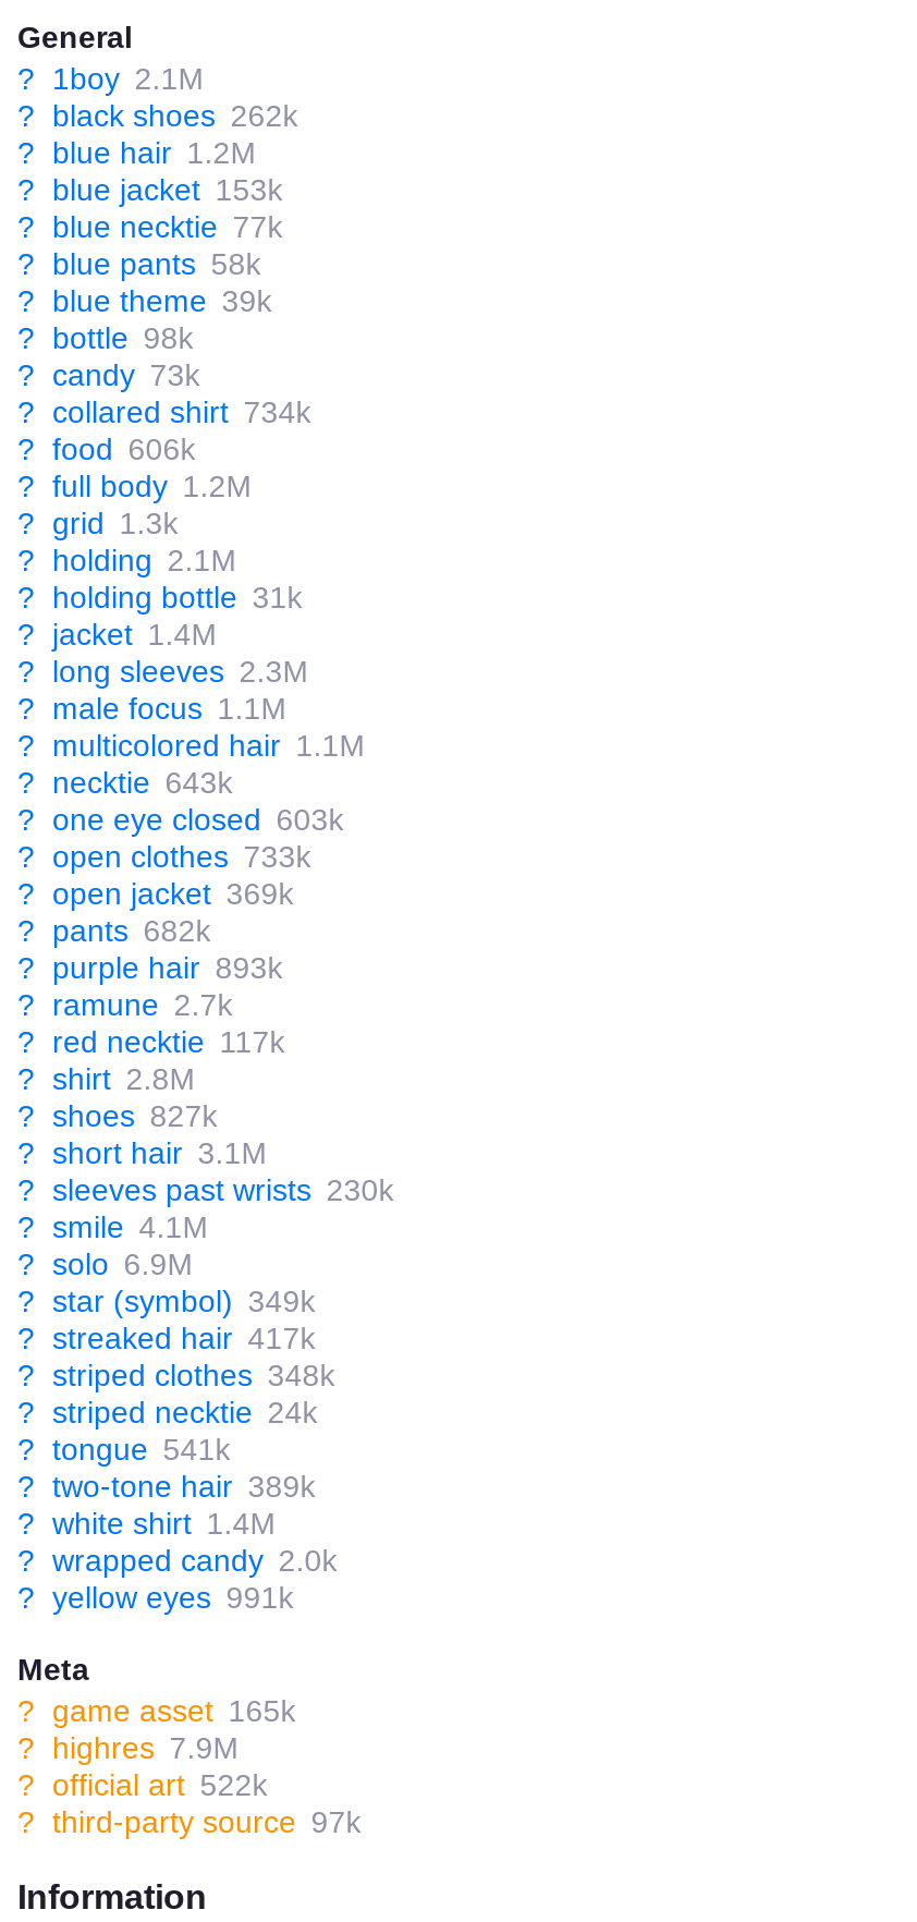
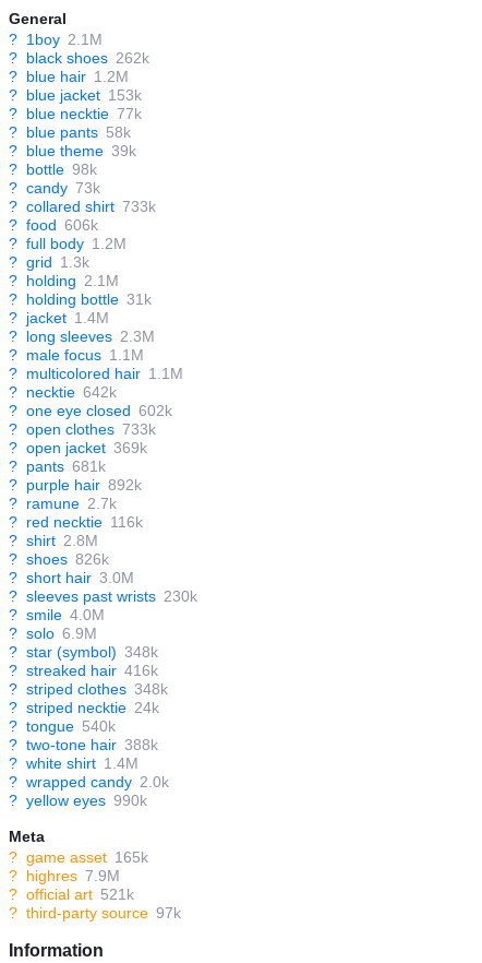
[17,395,311,430] ? collared shirt 734k -> [9,198,156,216] ? collared shirt 733k
[17,766,233,801] ? necktie 643k -> [9,384,116,401] ? necktie 642k
[17,803,344,838] ? one eye closed 603k -> [9,402,172,420] ? one eye closed 602k
[17,914,211,949] ? pants 682k -> [9,458,106,475] ? pants 681k
[17,951,283,986] ? purple hair 893k -> [9,476,142,494] ? purple hair 892k
[17,1025,285,1060] ? red necktie 117k -> [9,514,143,531] ? red necktie 116k
[17,1099,217,1134] ? shoes 827k -> [9,551,109,568] ? shoes 826k
[17,1136,267,1171] ? short hair 3.1M -> [9,569,134,587] ? short hair 3.0M
[17,1210,209,1245] ? smile 4.1M -> [9,606,104,624] ? smile 4.0M
[17,1284,315,1319] ? star (symbol) 349k -> [9,644,158,661] ? star (symbol) 348k
[17,1321,315,1356] ? streaked hair 417k -> [9,662,158,680] ? streaked hair 416k
[17,1433,230,1467] ? tongue 541k -> [9,718,115,735] ? tongue 540k
[17,1470,315,1504] ? two-tone hair 389k -> [9,736,158,754] ? two-tone hair 388k
[17,1581,294,1616] ? yellow eyes 991k -> [9,792,147,809] ? yellow eyes 990k
[17,1768,267,1803] ? official art 522k -> [9,886,134,903] ? official art 521k

